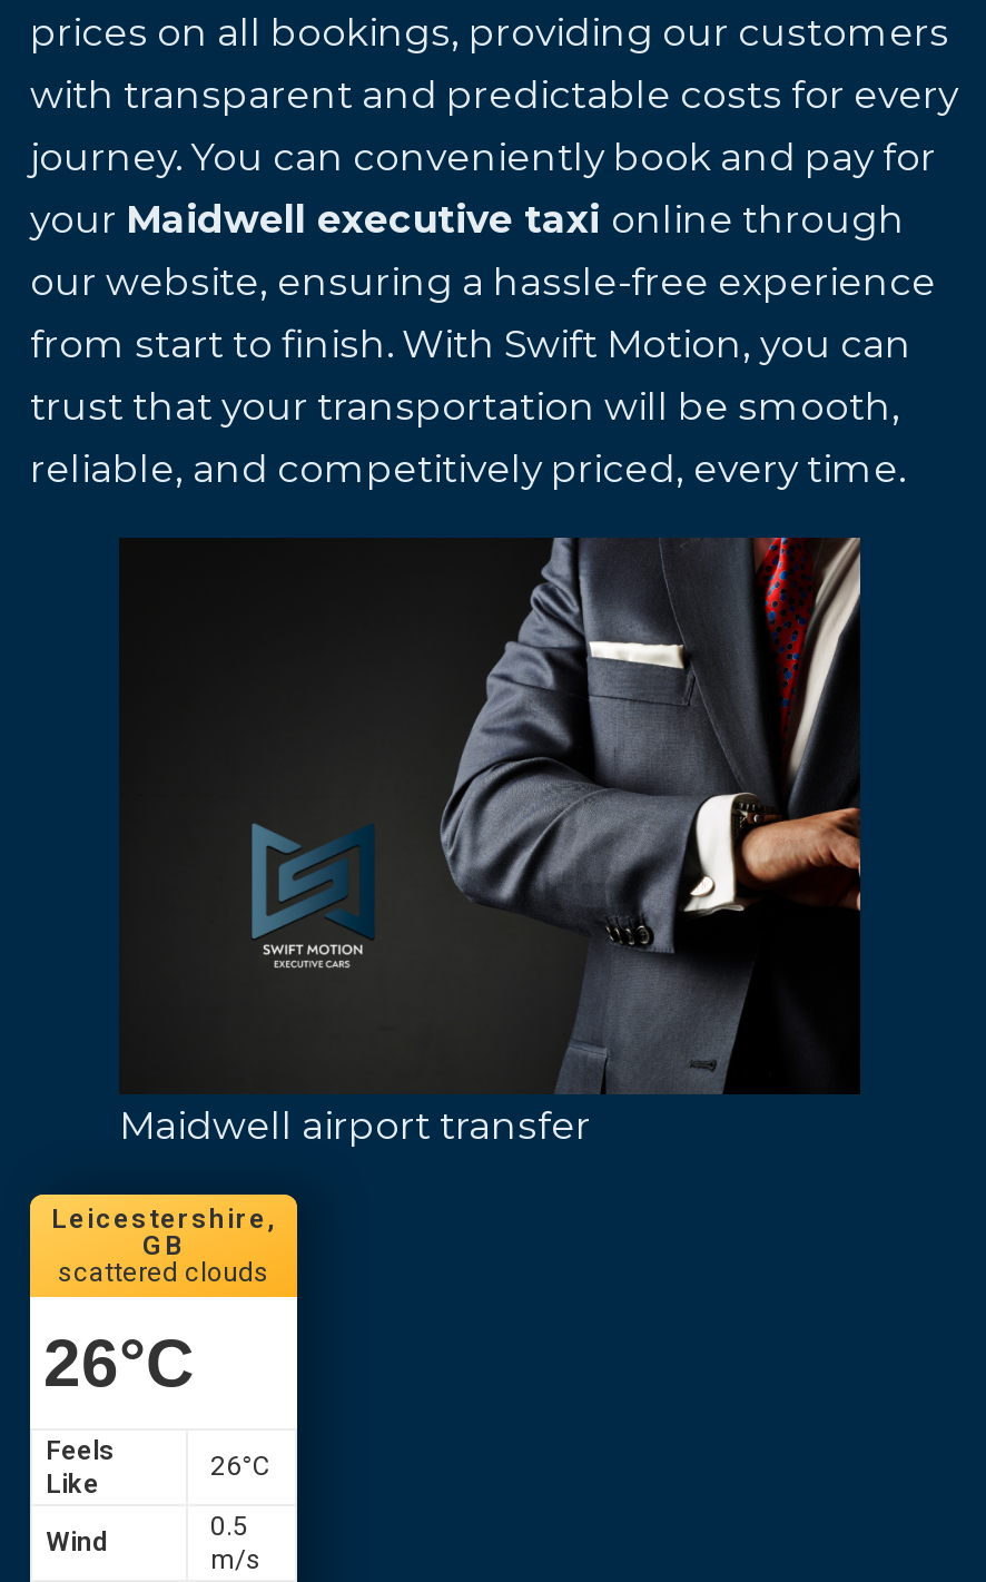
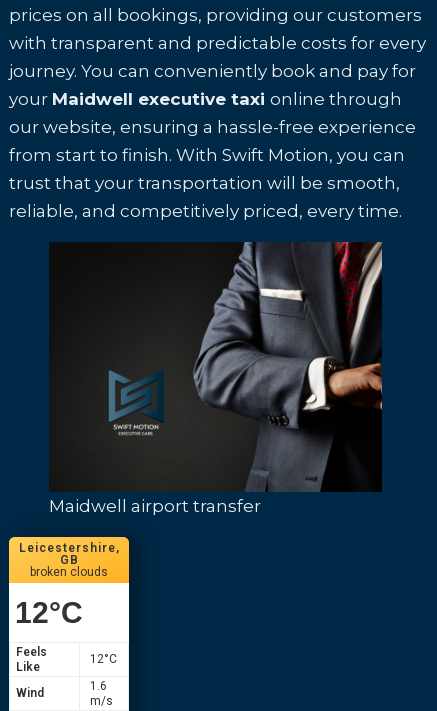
[58,1256,269,1288] scattered clouds -> [30,565,108,579] broken clouds
[43,1325,195,1399] 26°C -> [15,596,83,629] 12°C
[210,1450,270,1481] 26°C -> [90,652,117,666] 12°C
[210,1510,248,1541] 0.5 -> [90,679,107,693] 1.6

